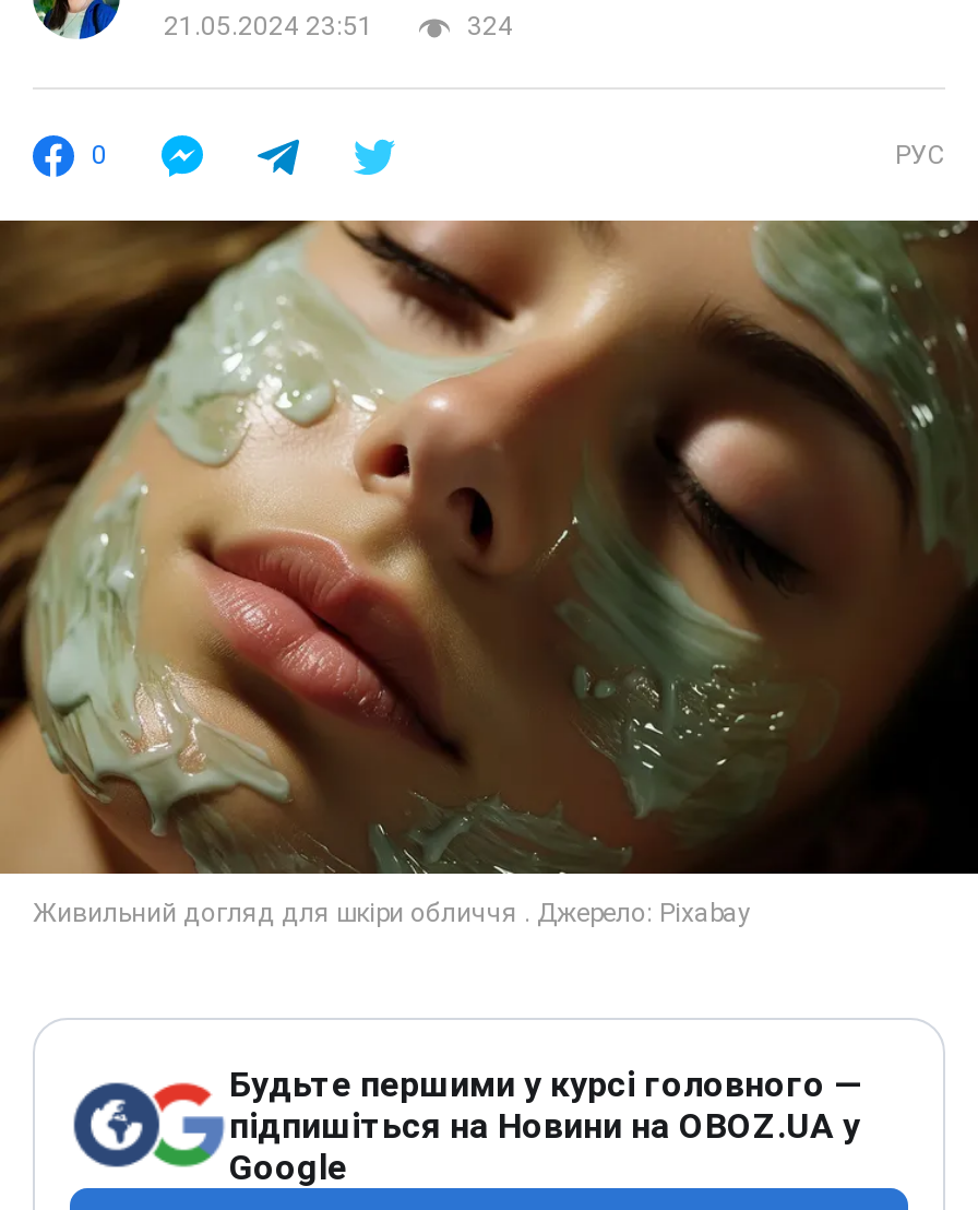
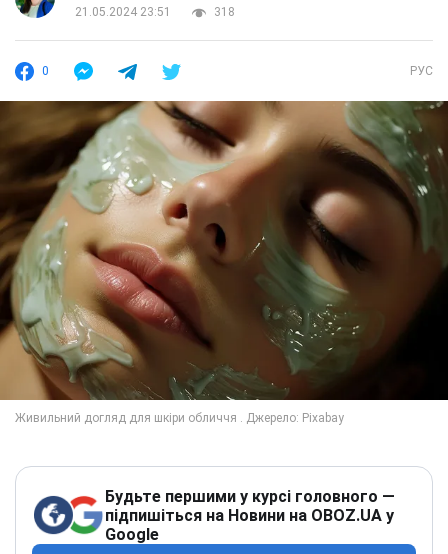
[467,11,513,41] 324 -> [214,5,235,19] 318

